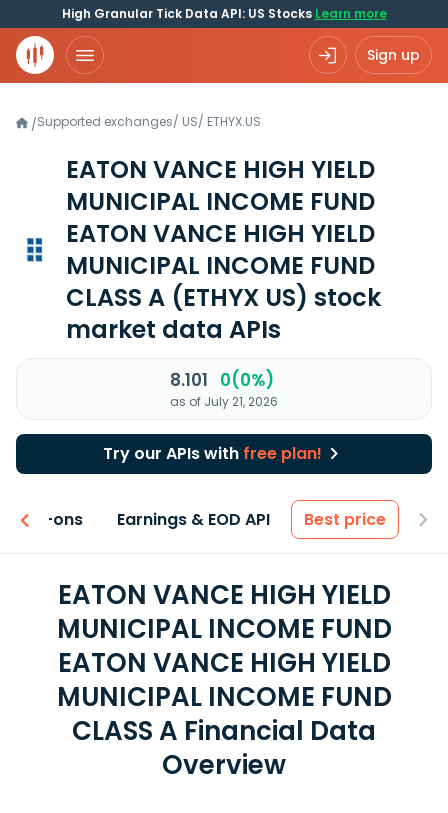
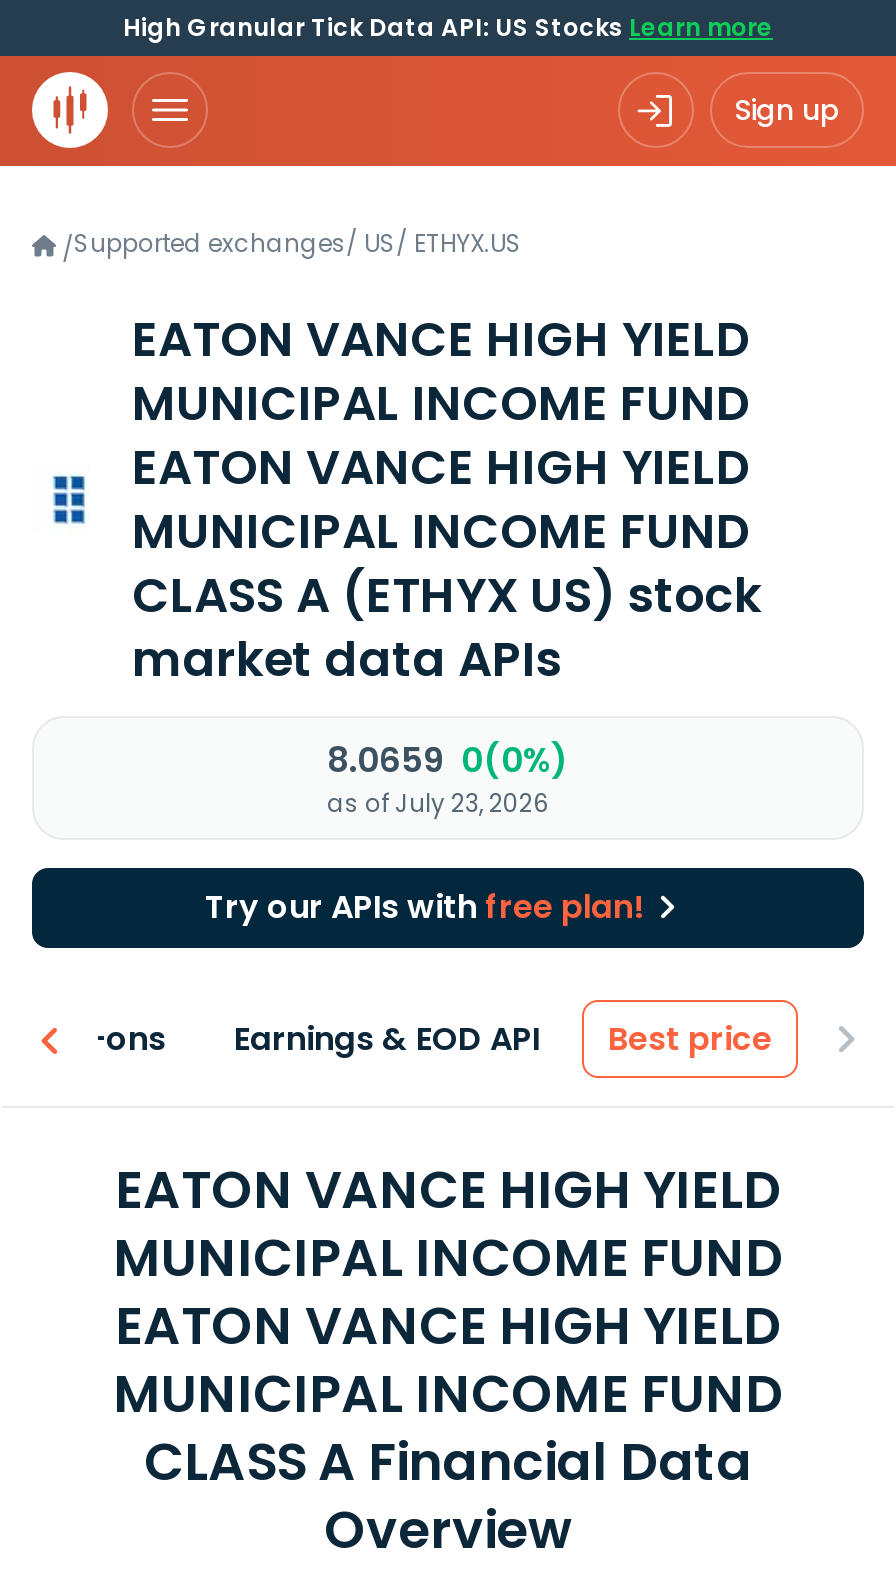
[170,368,274,392] 8.101 0(0%) -> [327,736,569,784] 8.0659 0(0%)
[170,393,278,410] as of July 21, 2026 -> [327,786,549,820] as of July 23, 2026

